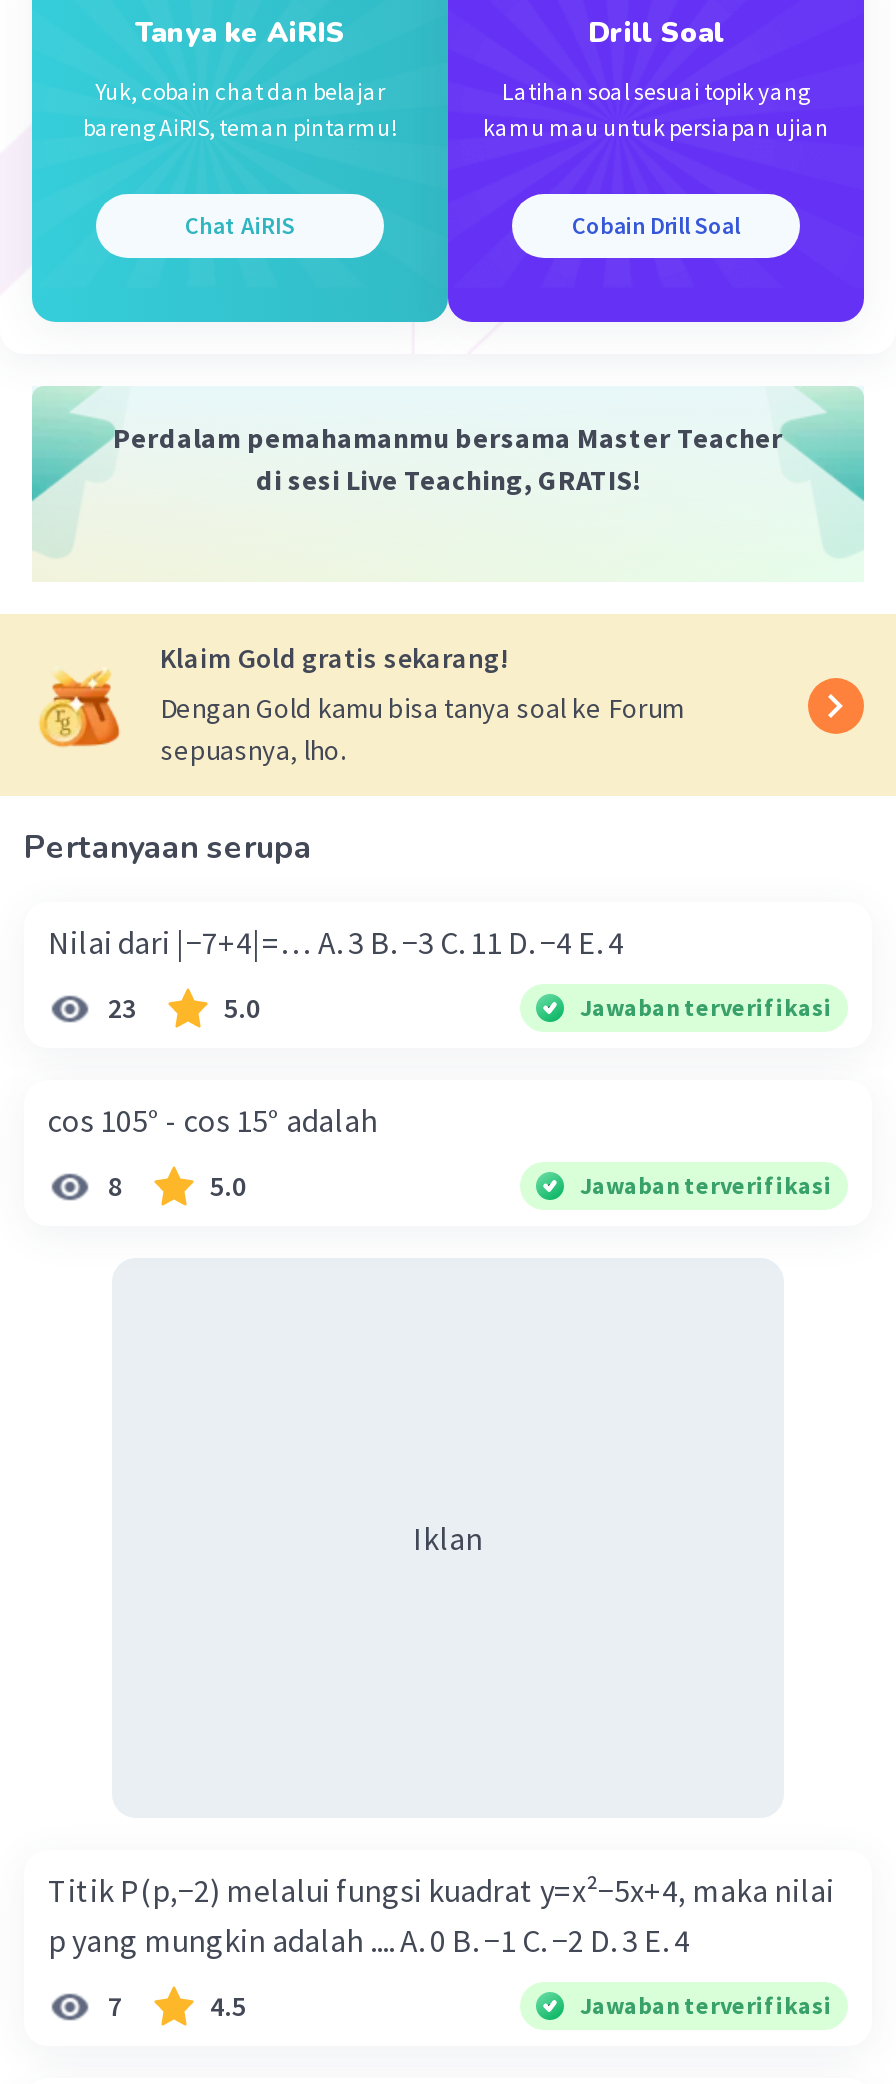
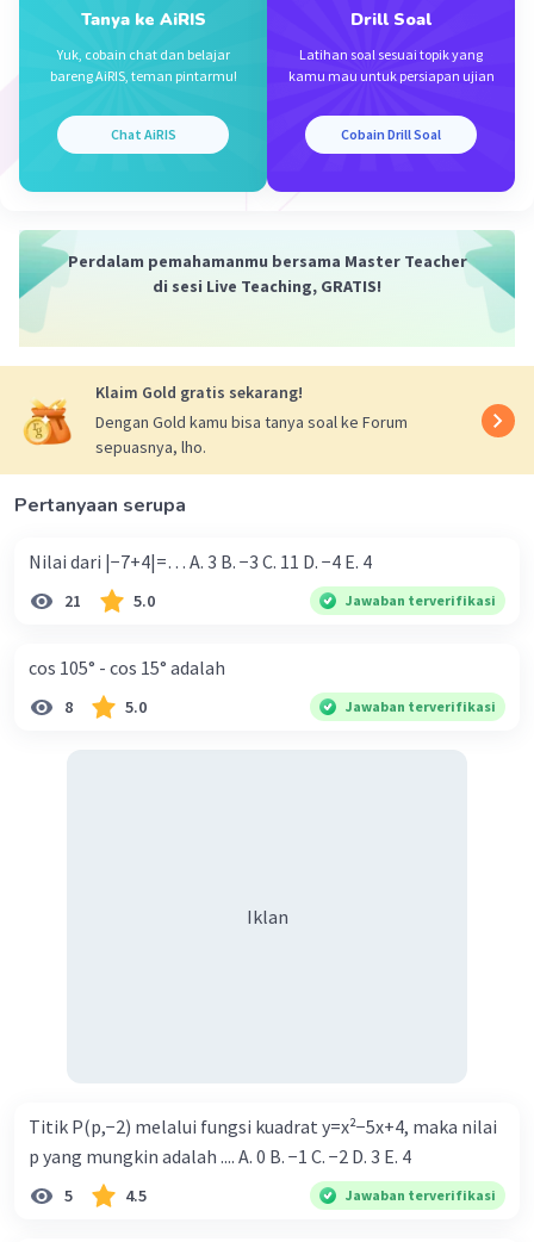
[108,990,136,1026] 23 -> [64,590,81,612] 21
[108,1988,122,2024] 7 -> [64,1185,73,1206] 5

